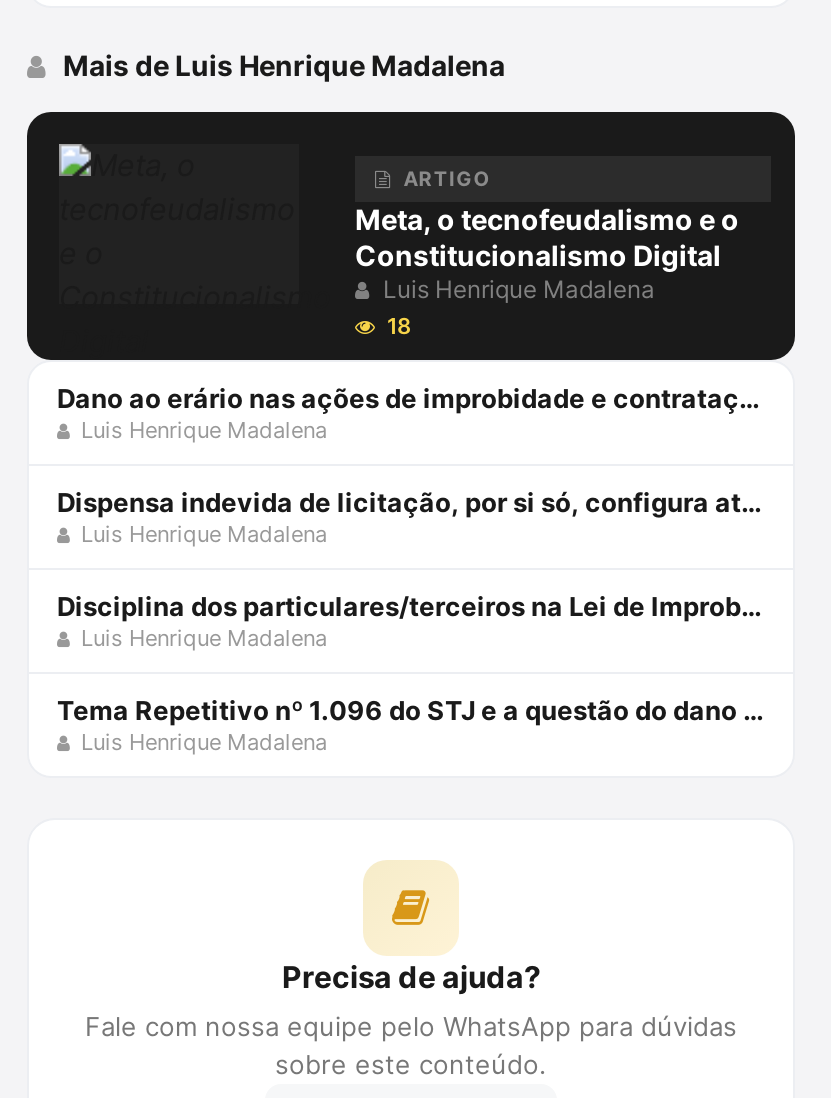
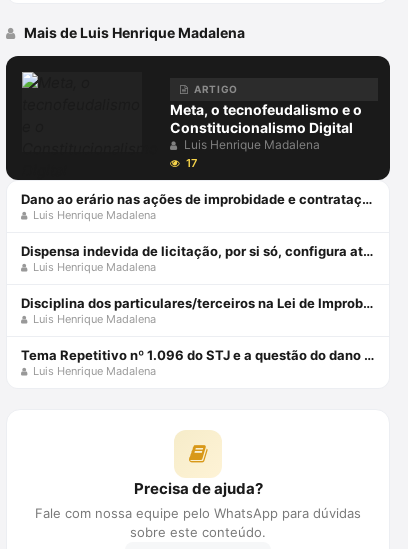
[381,312,411,340] 18 -> [183,156,197,170] 17

